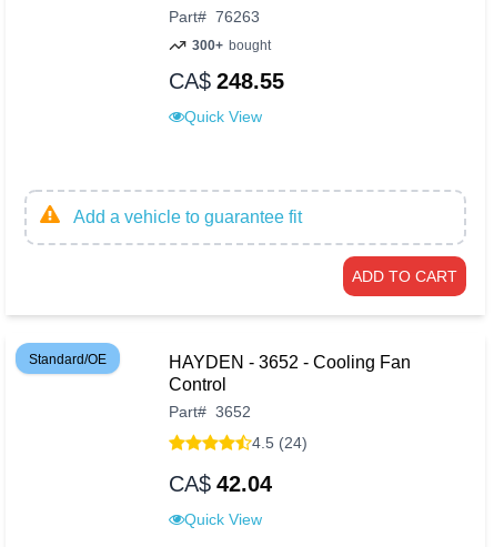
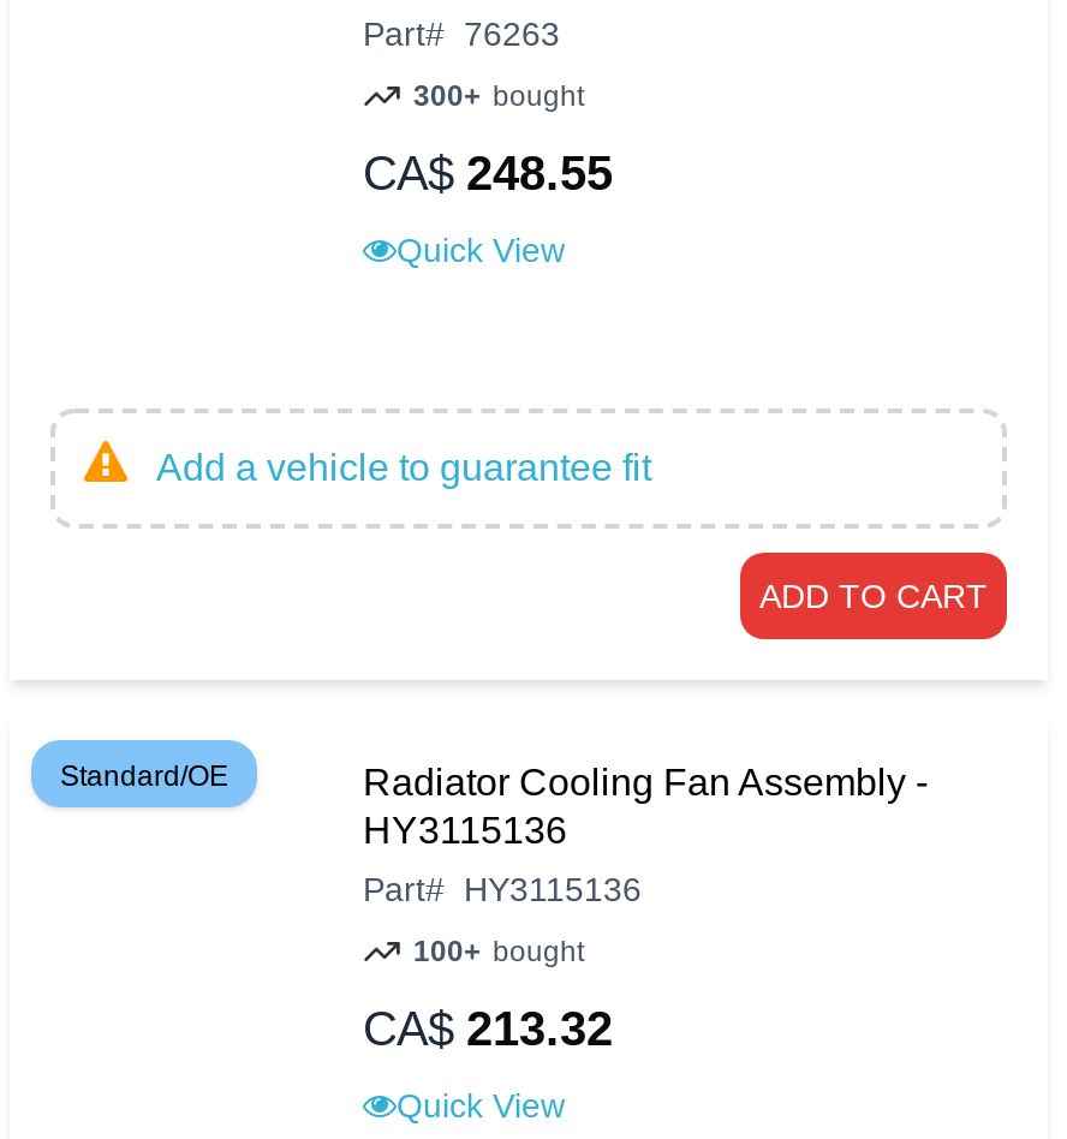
[169,352,411,393] HAYDEN - 3652 - Cooling Fan | Control -> [363,761,928,849] Radiator Cooling Fan Assembly - | HY3115136
[169,402,251,420] Part#3652 -> [363,869,642,907] Part#HY3115136
[252,433,308,451] 4.5 (24) -> [413,934,584,967] 100+ bought
[169,471,272,495] CA$ 42.04 -> [363,1002,613,1055] CA$ 213.32

